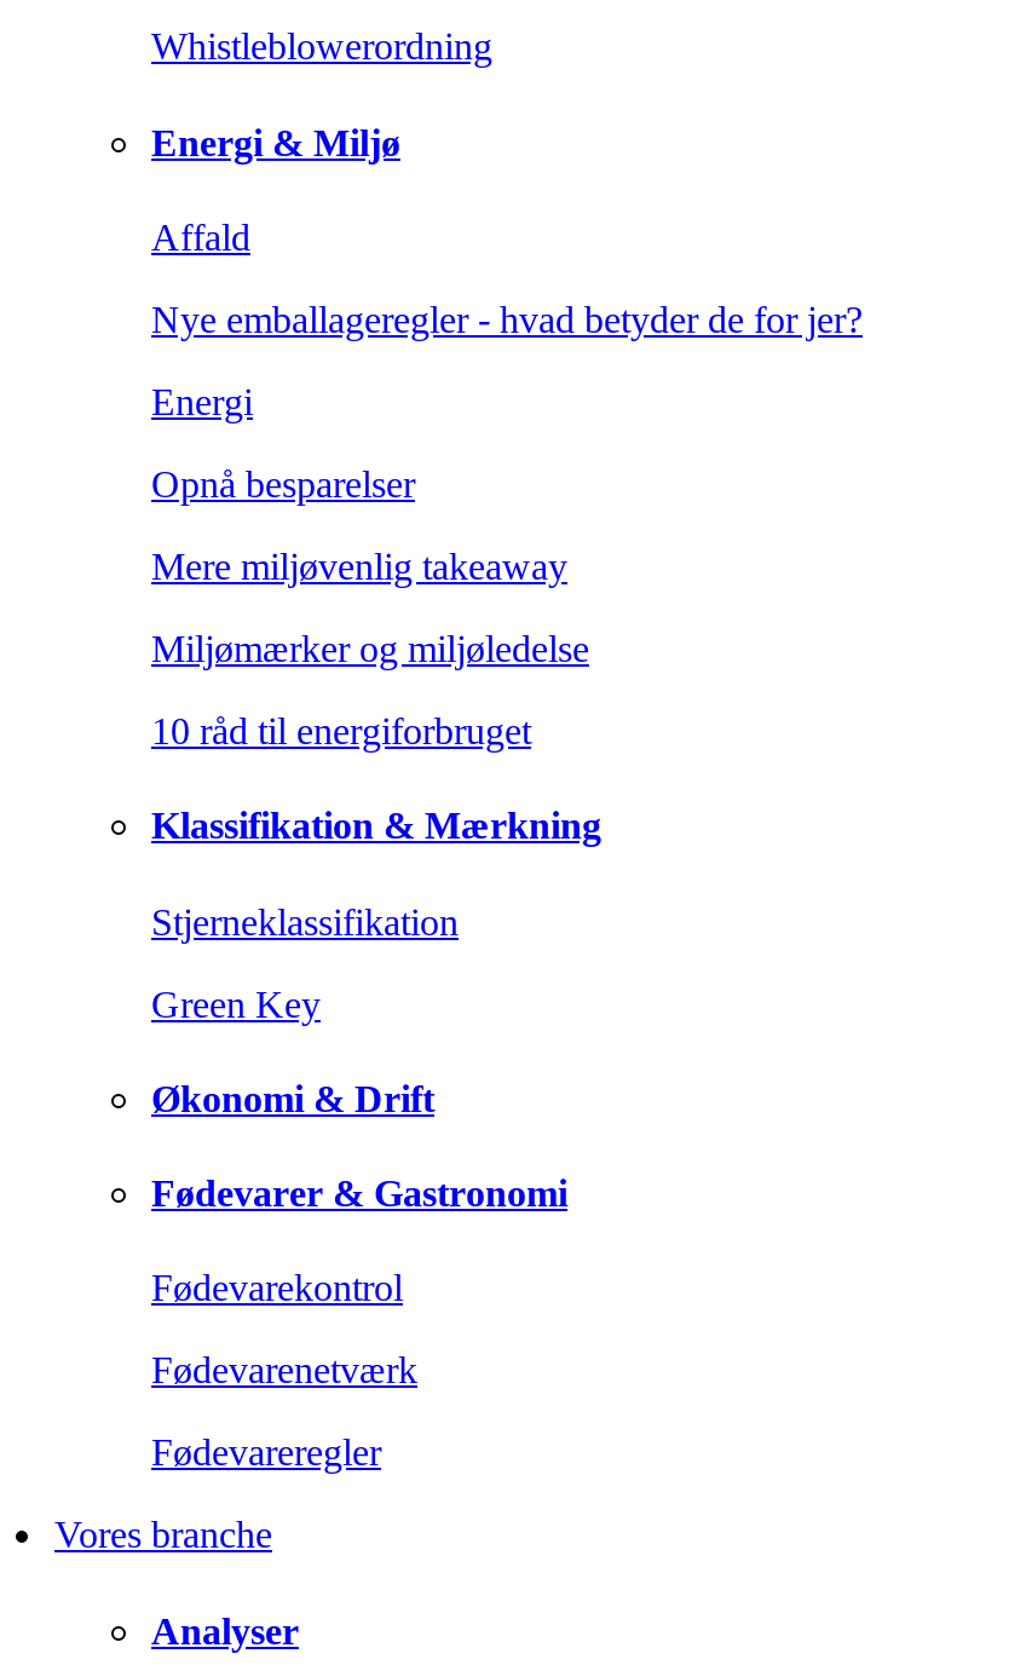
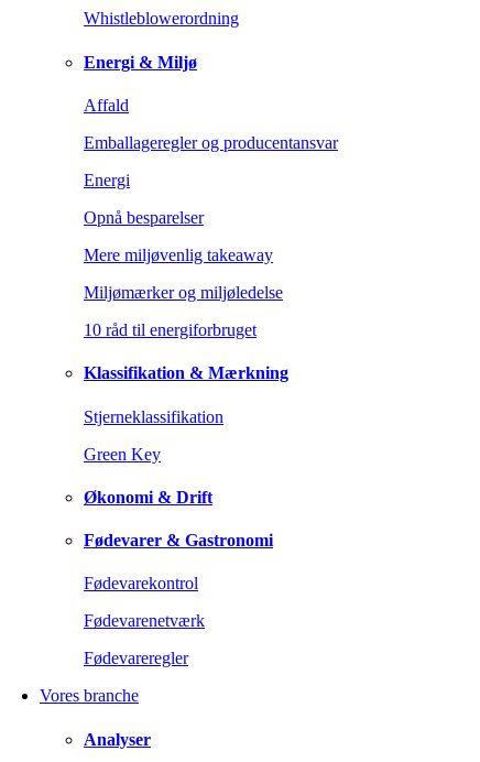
[151,299,863,340] Nye emballageregler - hvad betyder de for jer? -> [84,133,338,152] Emballageregler og producentansvar

